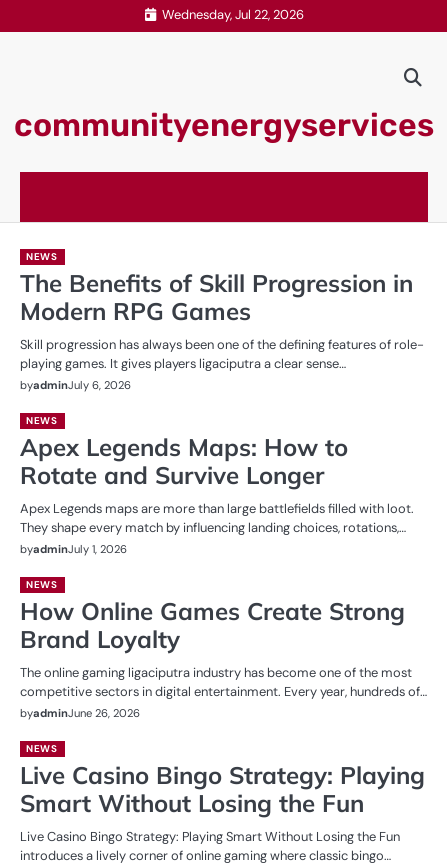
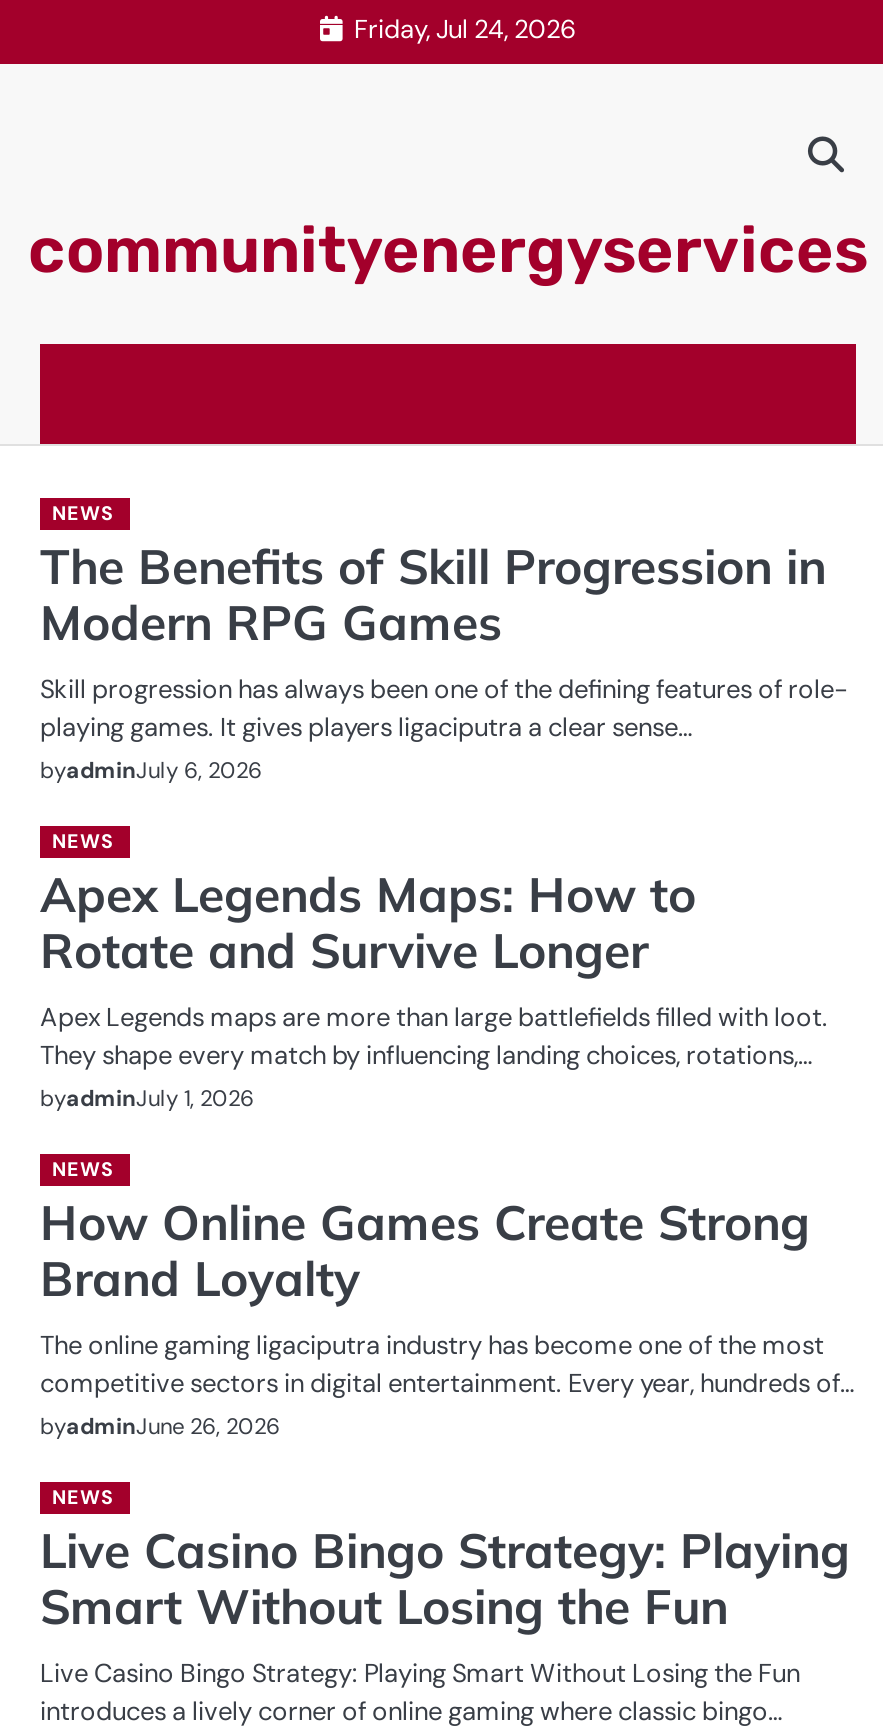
[161,5,303,22] Wednesday, Jul 22, 2026 -> [354,11,576,45] Friday, Jul 24, 2026

